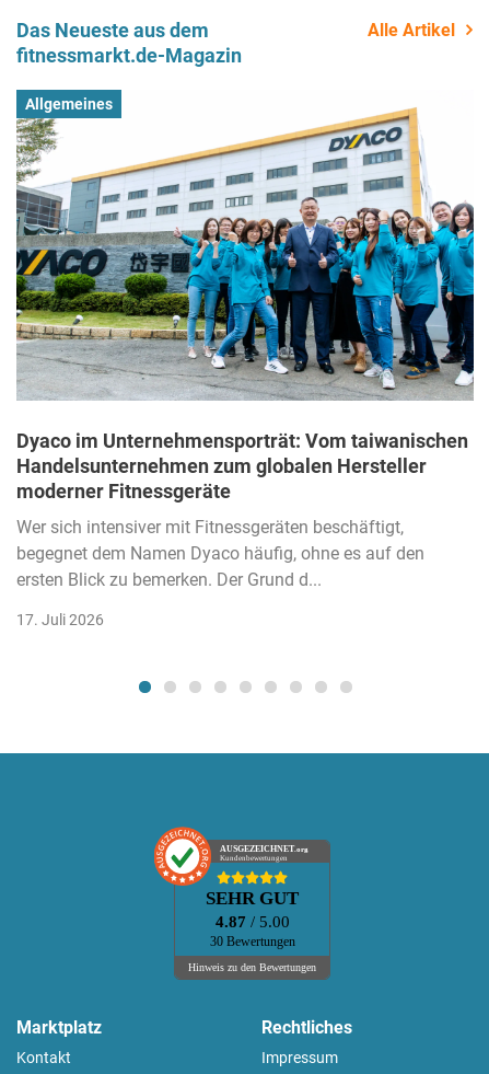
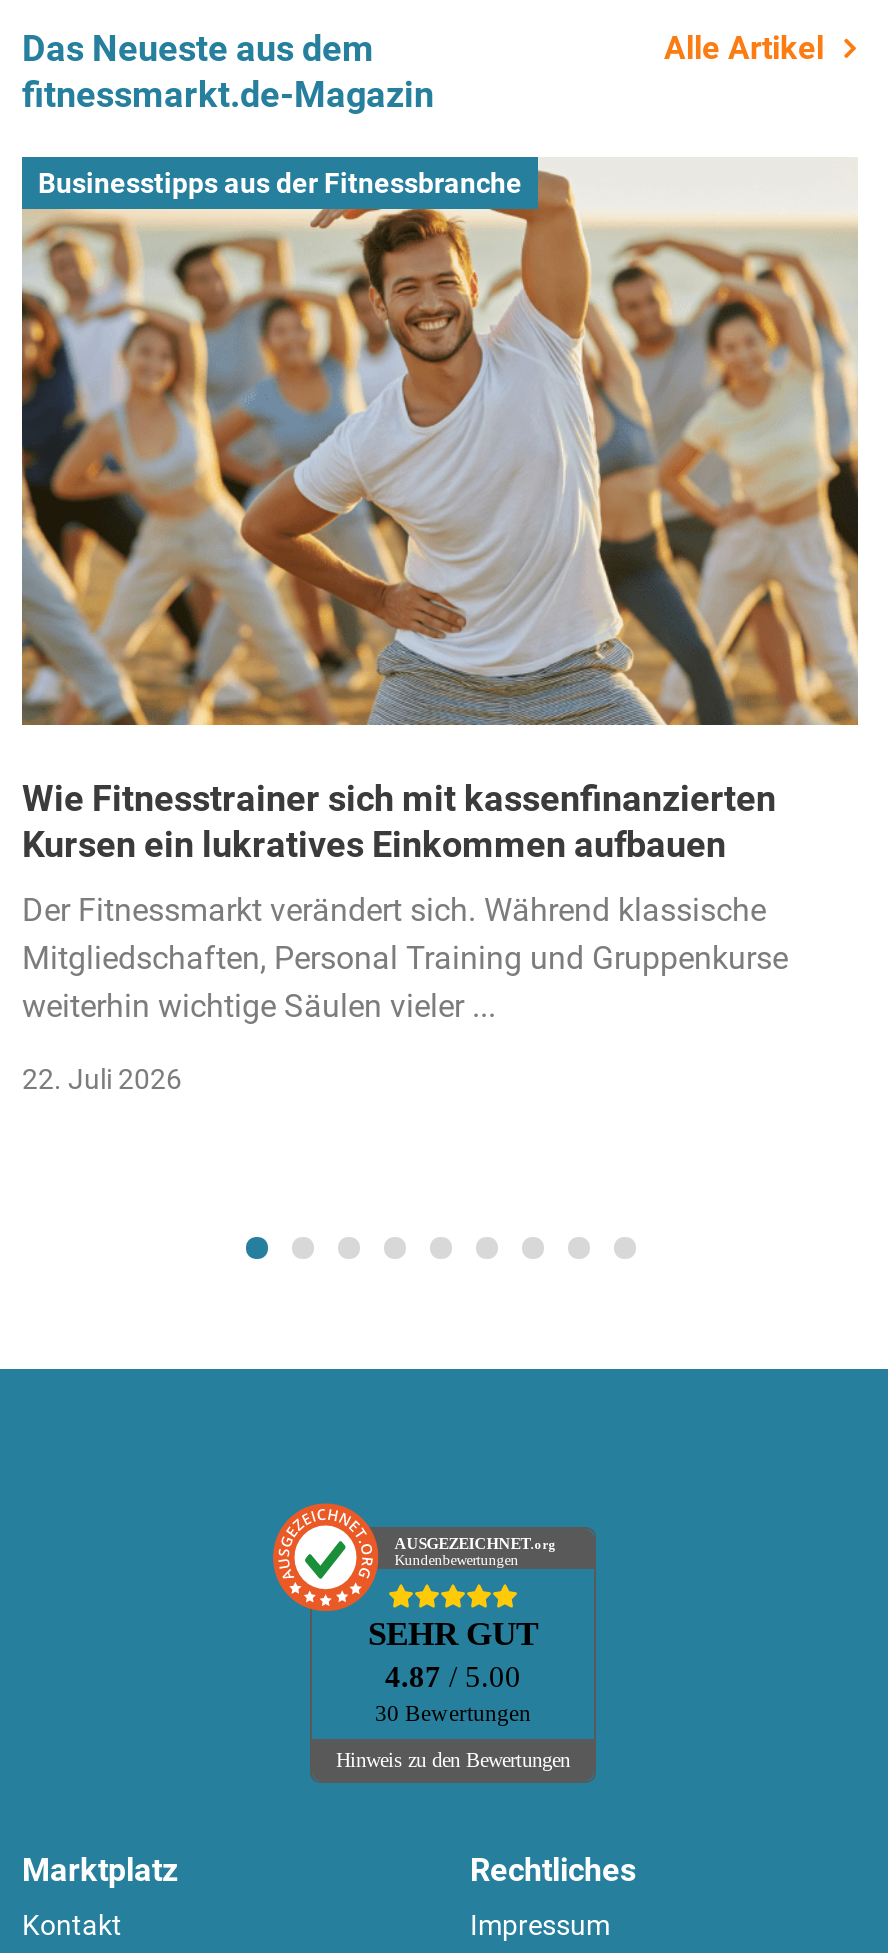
[15,95,475,401] [image] | Allgemeines -> [20,159,860,727] [image] | Businesstipps aus der Fitnessbranche
[16,429,468,502] Dyaco im Unternehmensporträt: Vom taiwanischen | Handelsunternehmen zum globalen Hersteller | moderner Fitnessgeräte -> [22,777,776,865] Wie Fitnesstrainer sich mit kassenfinanzierten | Kursen ein lukratives Einkommen aufbauen
[16,517,424,590] Wer sich intensiver mit Fitnessgeräten beschäftigt, | begegnet dem Namen Dyaco häufig, ohne es auf den | ersten Blick zu bemerken. Der Grund d... -> [22,891,788,1025] Der Fitnessmarkt verändert sich. Während klassische | Mitgliedschaften, Personal Training und Gruppenkurse | weiterhin wichtige Säulen vieler ...
[16,611,104,628] 17. Juli 2026 -> [22,1063,182,1095] 22. Juli 2026

